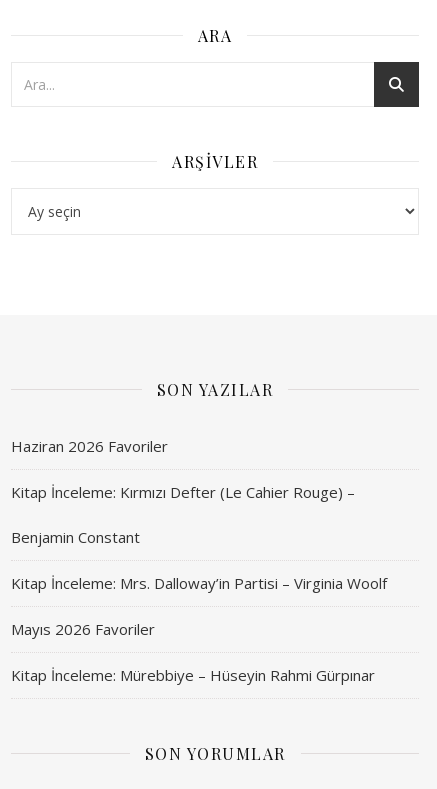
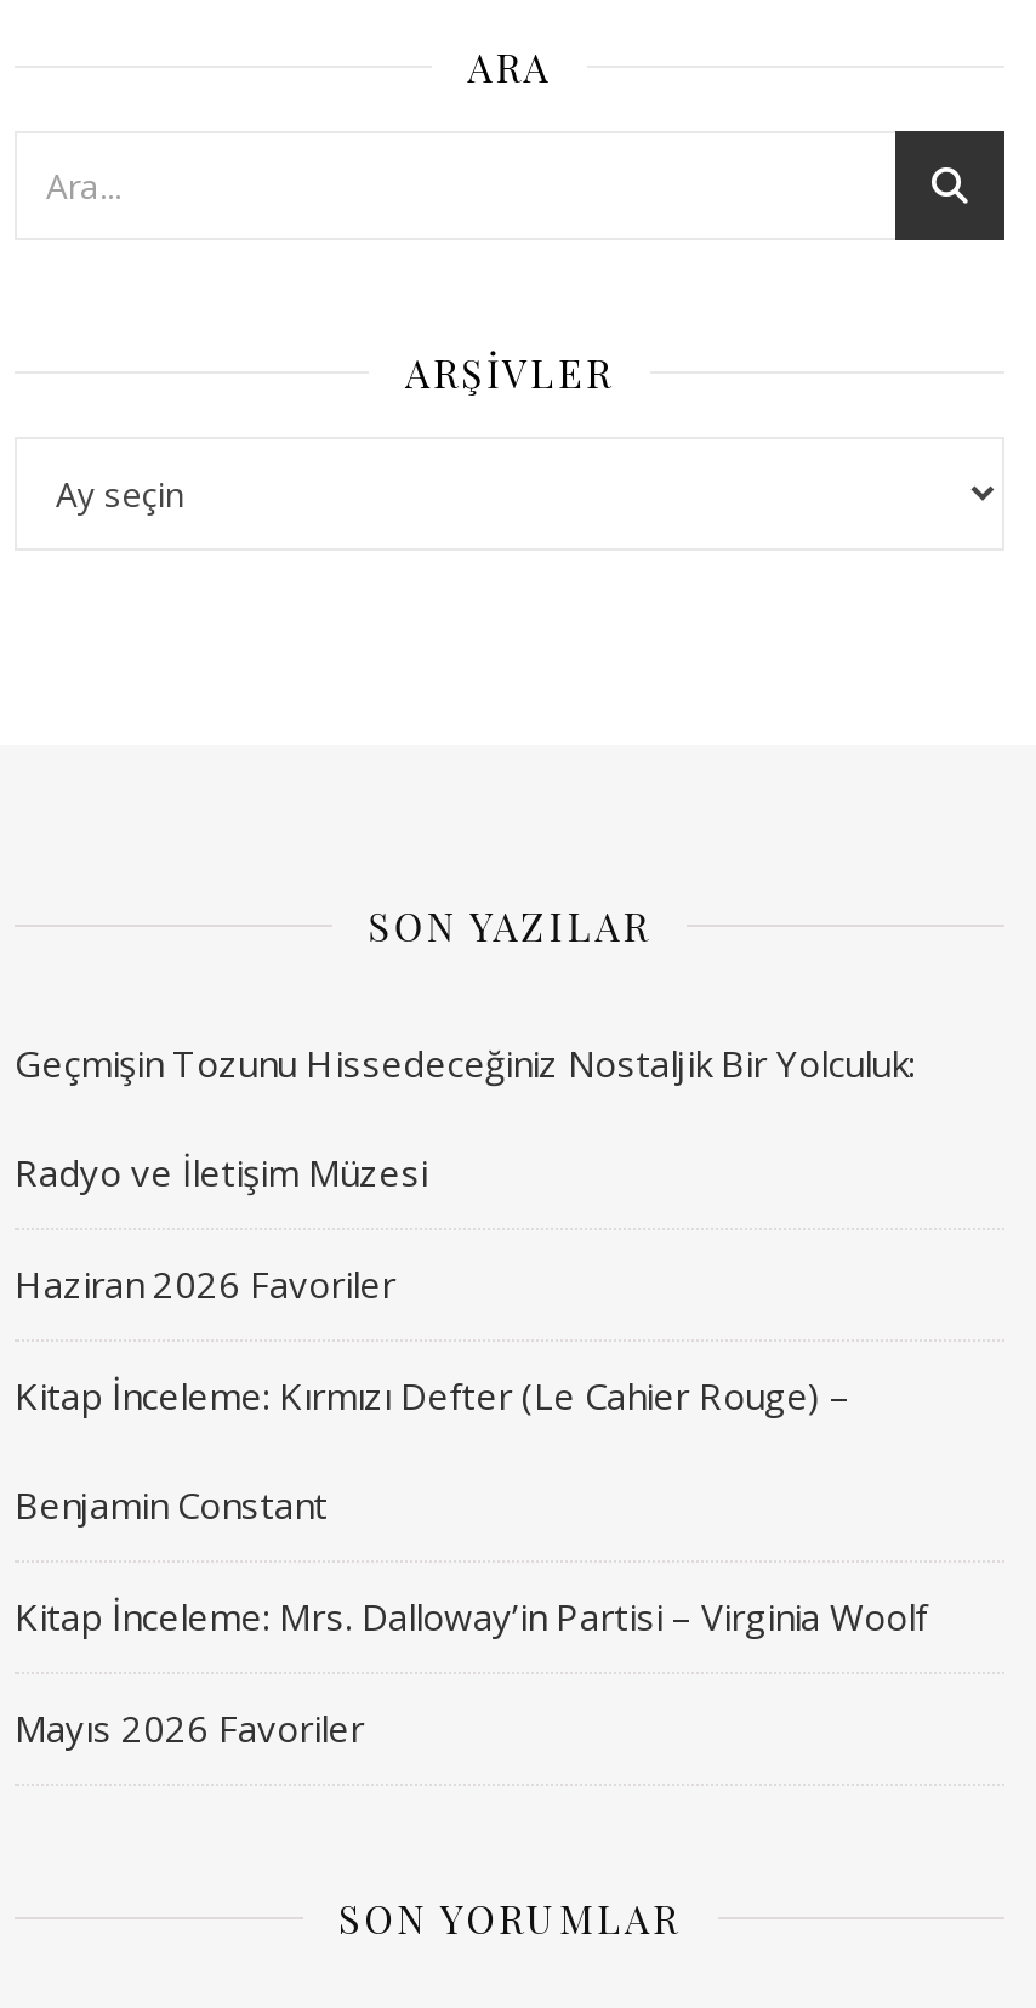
none -> [15,1039,915,1196] Geçmişin Tozunu Hissedeceğiniz Nostaljik Bir Yolculuk: | Radyo ve İletişim Müzesi
moved [11,436,387,639] -> [15,1259,927,1752]: Haziran 2026 Favoriler | Kitap İnceleme: Kırmızı Defter (Le Cahier Rouge) – | Benjamin Constant | Kitap İnceleme: Mrs. Dalloway’in Partisi – Virginia Woolf | Mayıs 2026 Favoriler
[11,665,379,685] Kitap İnceleme: Mürebbiye – Hüseyin Rahmi Gürpınar -> none

